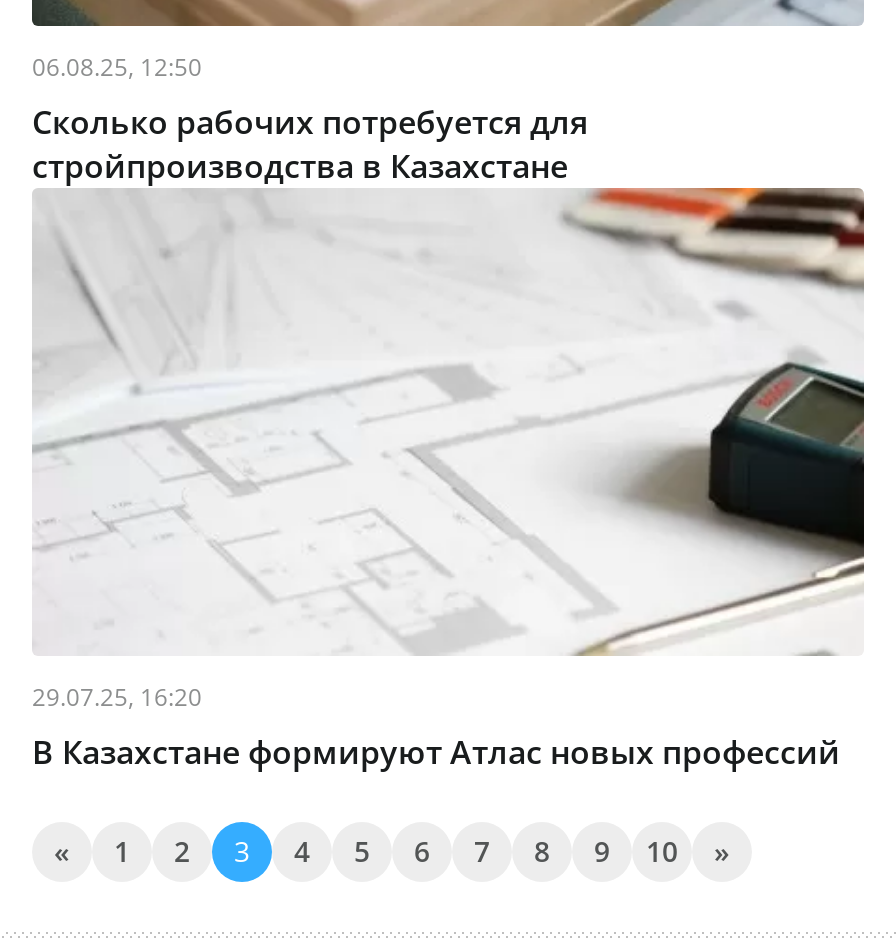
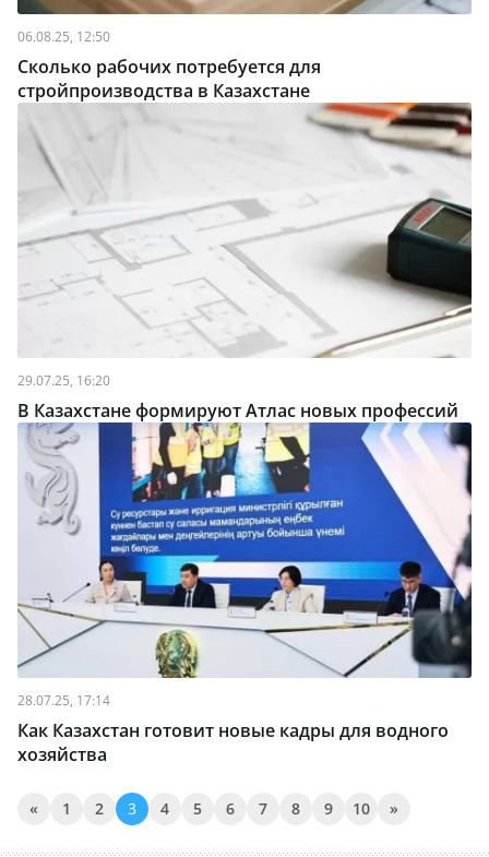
none -> [17,421,473,766] [image] | 28.07.25, 17:14 | Как Казахстан готовит новые кадры для водного | хозяйства

